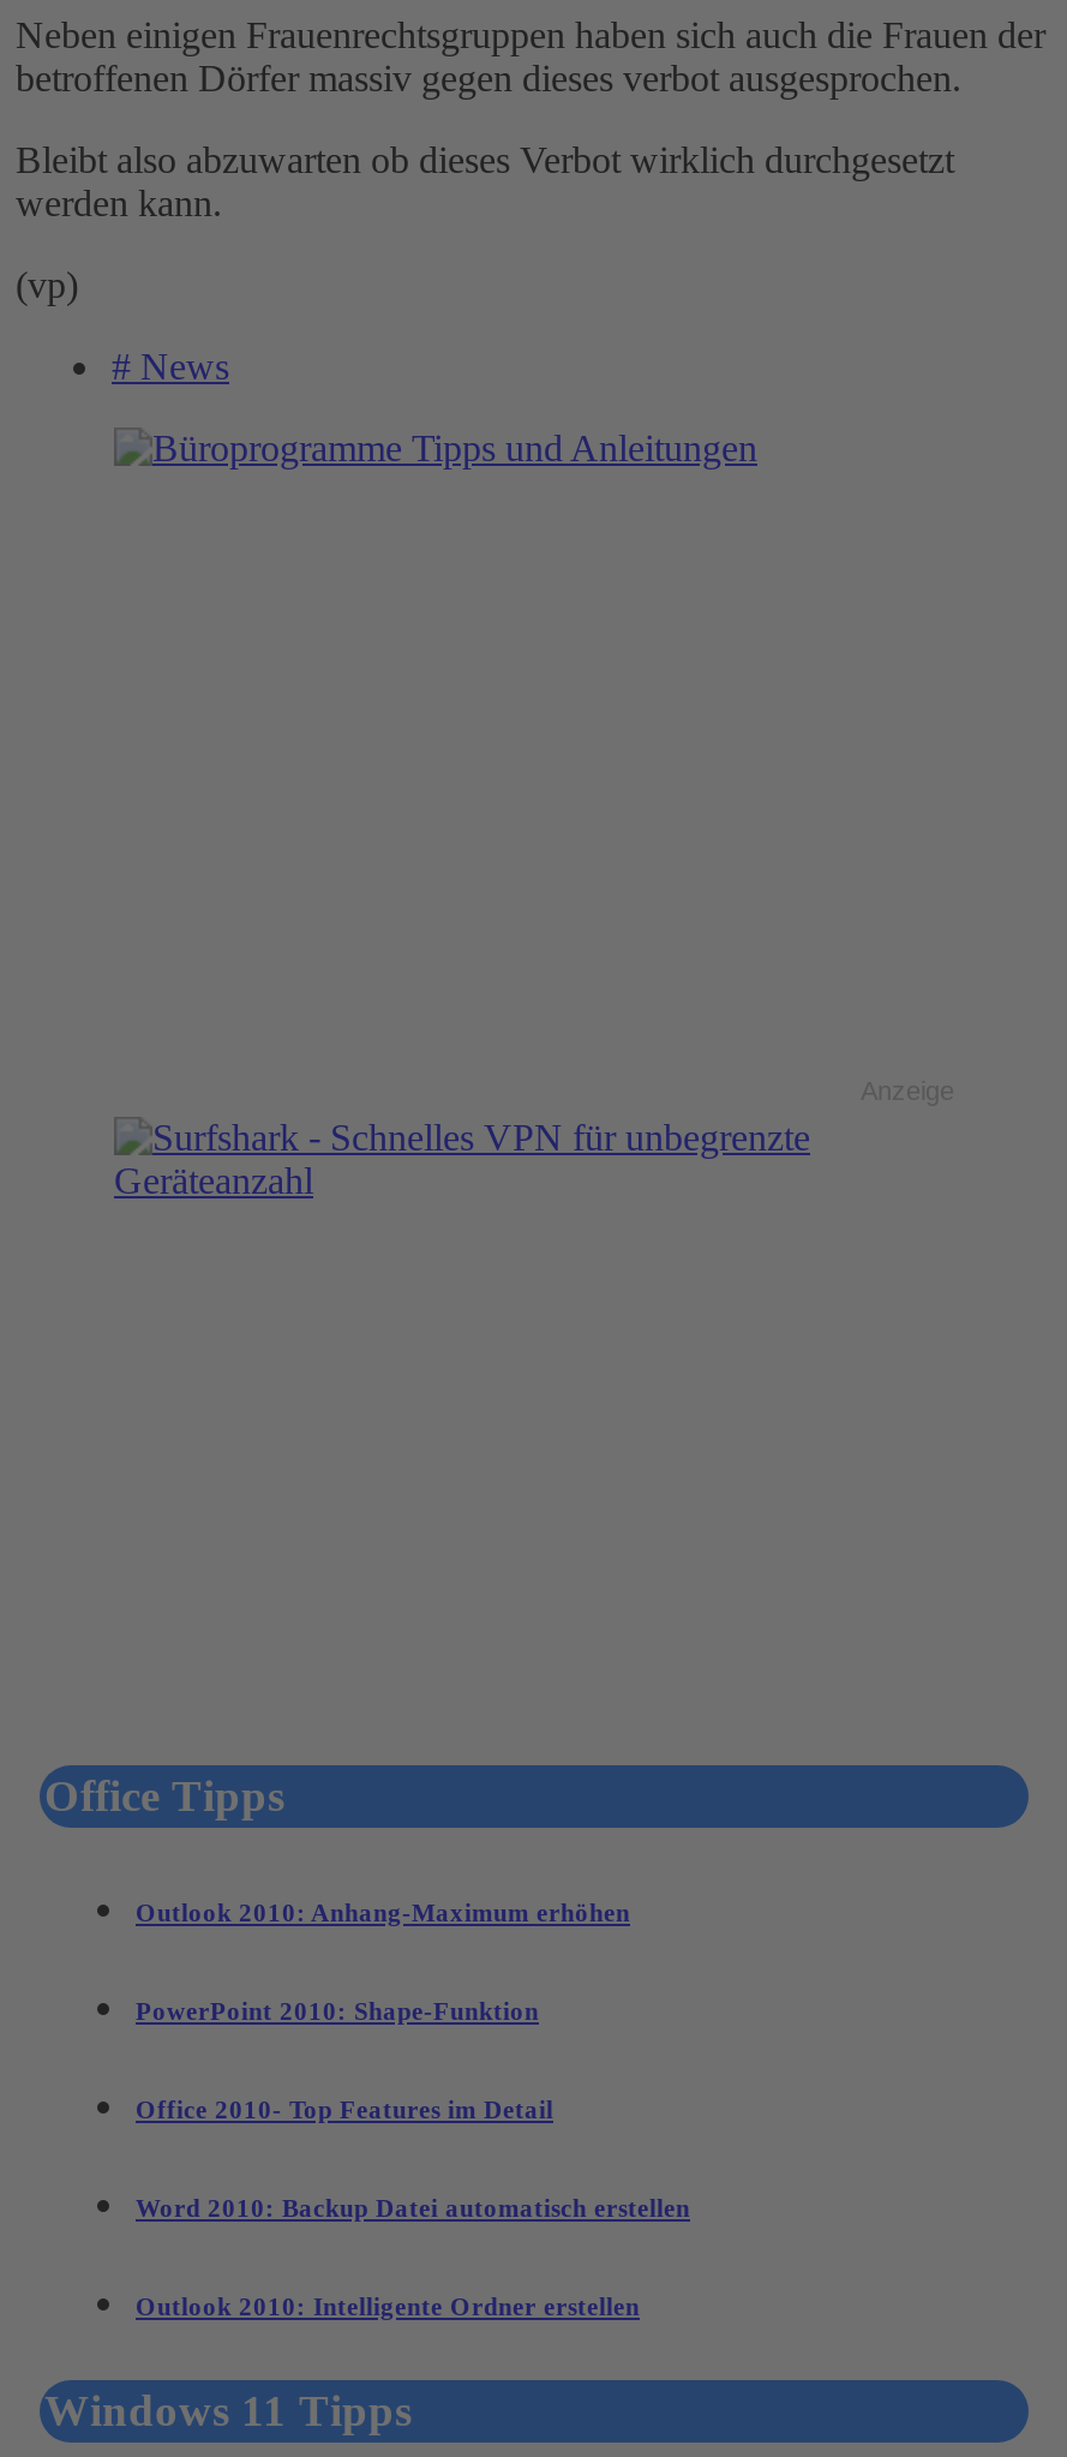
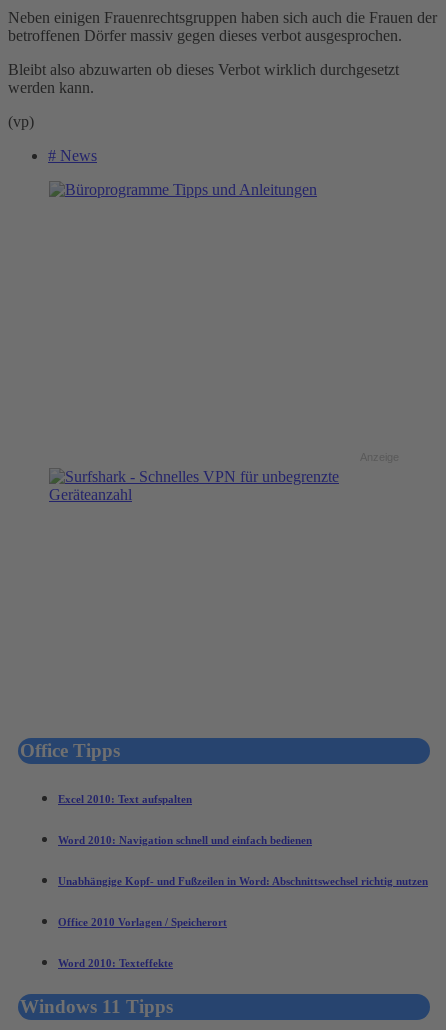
[136,1897,630,1926] Outlook 2010: Anhang-Maximum erhöhen -> [58,793,192,805] Excel 2010: Text aufspalten
[136,1995,539,2024] PowerPoint 2010: Shape-Funktion -> [58,834,312,846] Word 2010: Navigation schnell und einfach bedienen
[136,2094,553,2122] Office 2010- Top Features im Detail -> [58,875,428,887] Unabhängige Kopf- und Fußzeilen in Word: Abschnittswechsel richtig nutzen
[136,2192,690,2221] Word 2010: Backup Datei automatisch erstellen -> [58,916,227,928] Office 2010 Vorlagen / Speicherort
[136,2291,640,2319] Outlook 2010: Intelligente Ordner erstellen -> [58,957,173,969] Word 2010: Texteffekte

